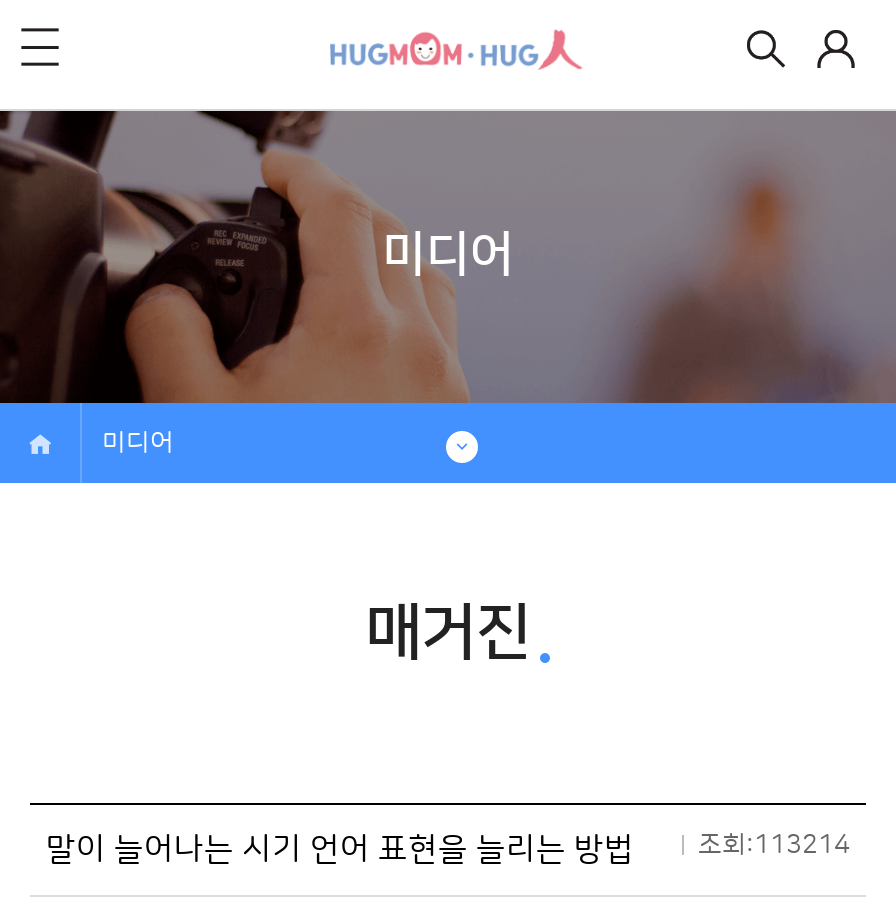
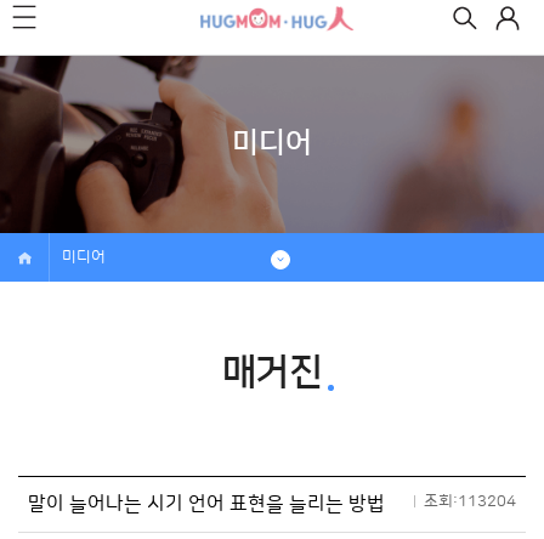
[698,831,850,859] 조회:113214 -> [424,493,516,510] 조회:113204

